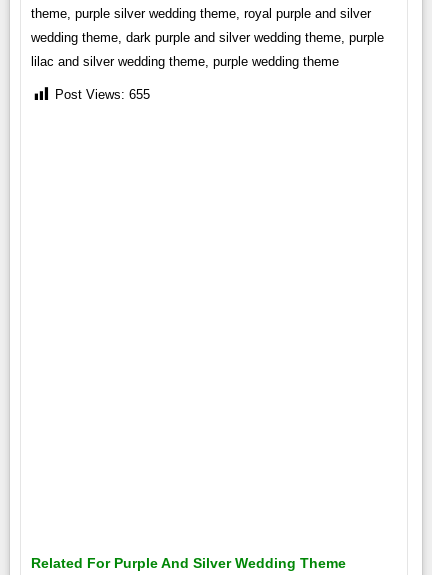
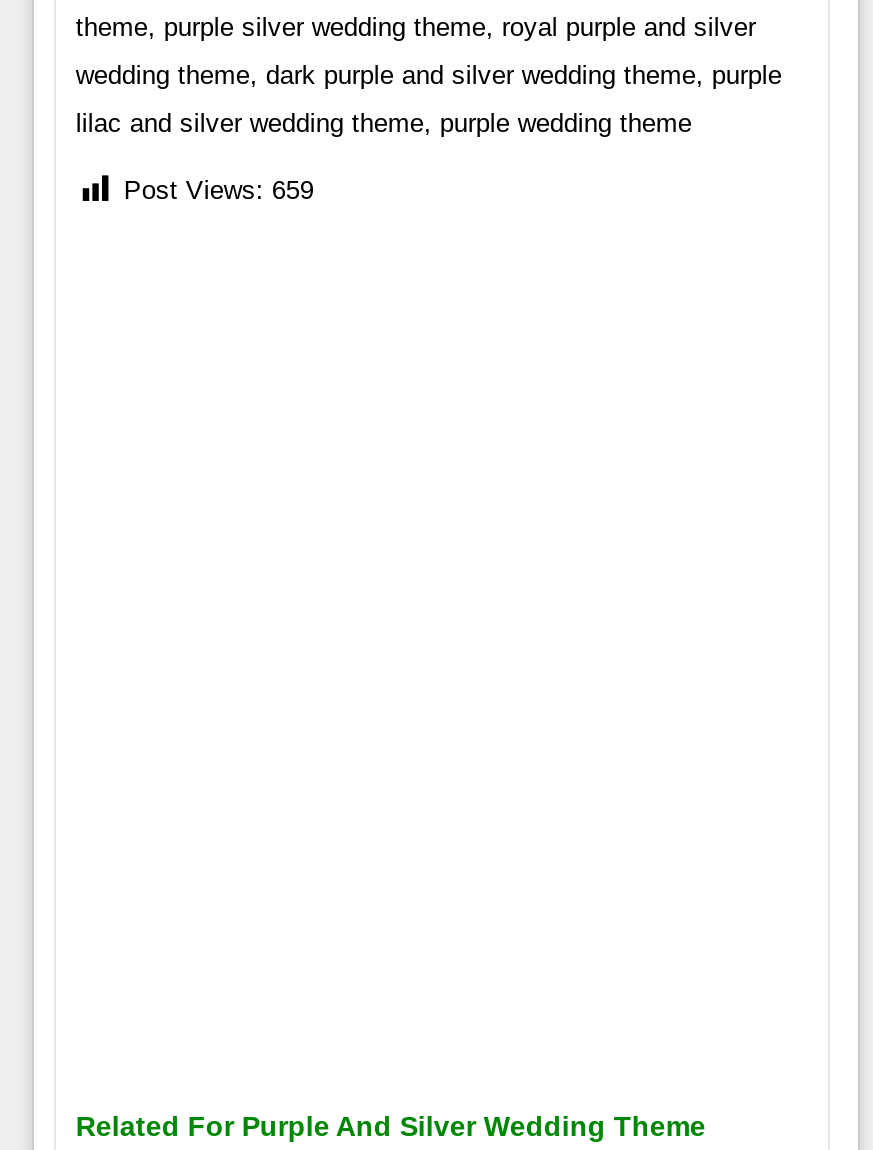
[55,87,150,102] Post Views: 655 -> [124,174,314,204] Post Views: 659

